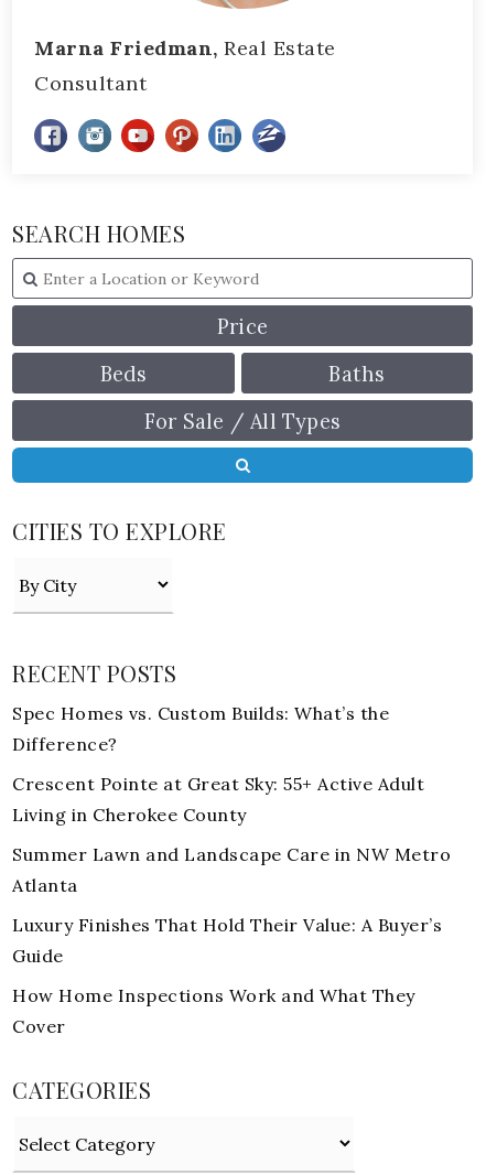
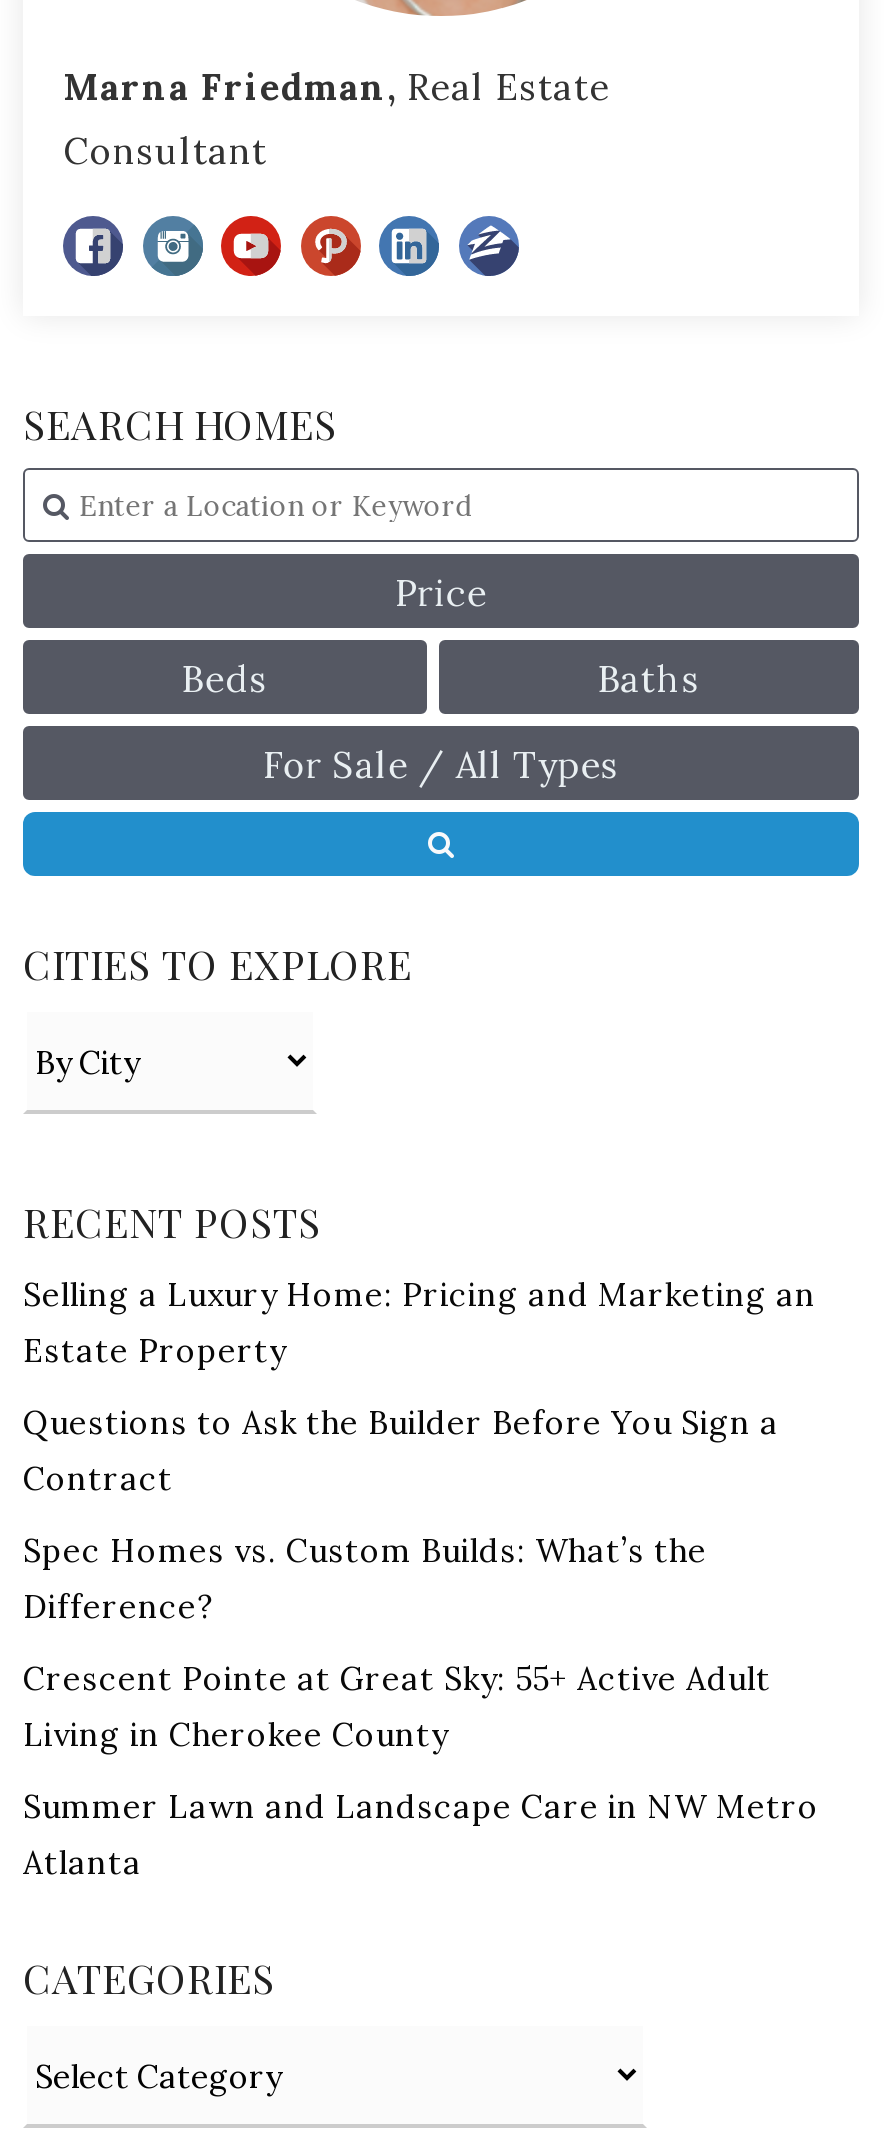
none -> [23,1274,816,1498] Selling a Luxury Home: Pricing and Marketing an | Estate Property | Questions to Ask the Builder Before You Sign a | Contract
moved [12,702,451,896] -> [23,1530,819,1882]: Spec Homes vs. Custom Builds: What’s the | Difference? | Crescent Pointe at Great Sky: 55+ Active Adult | Living in Cherokee County | Summer Lawn and Landscape Care in NW Metro | Atlanta
[12,914,442,1037] Luxury Finishes That Hold Their Value: A Buyer’s | Guide | How Home Inspections Work and What They | Cover -> none

